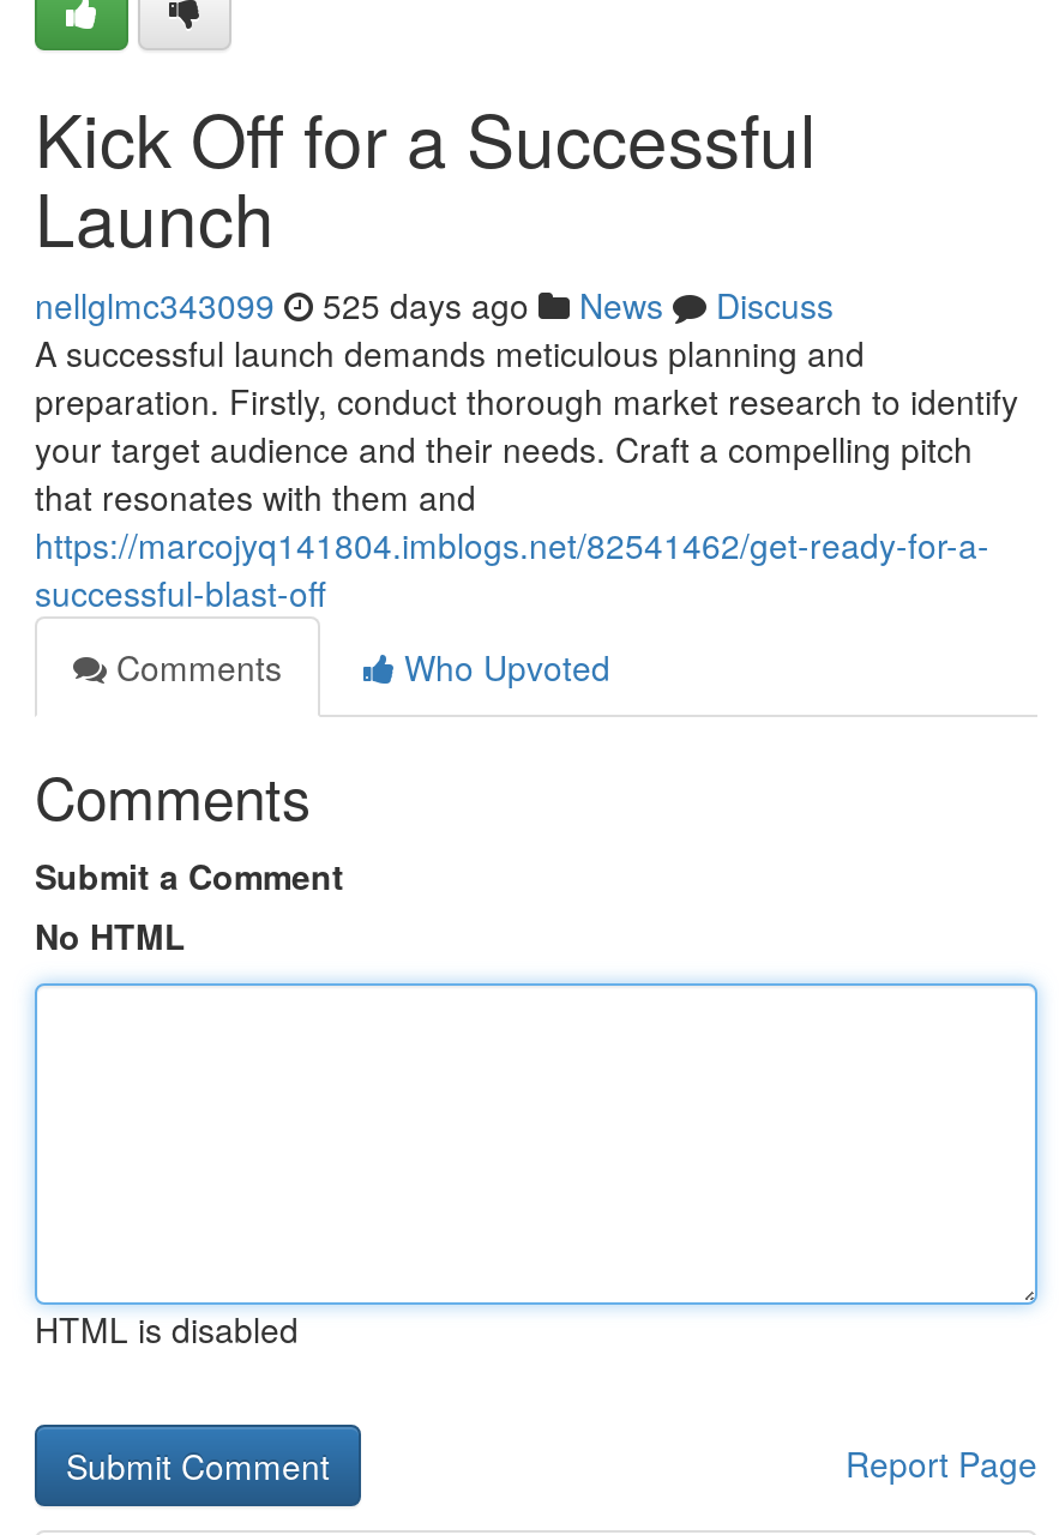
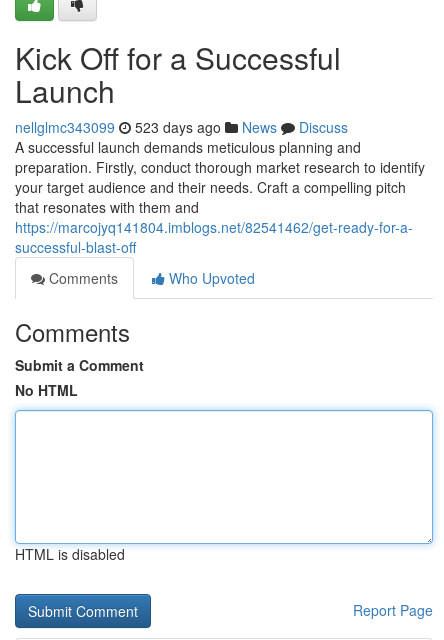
[35,281,834,329] nellglmc343099 525 days ago News Discuss -> [15,117,348,137] nellglmc343099 523 days ago News Discuss

